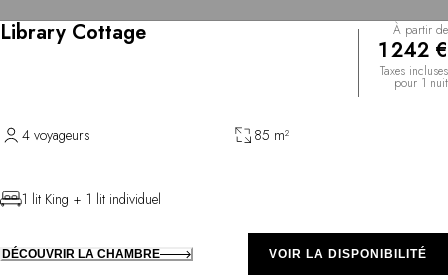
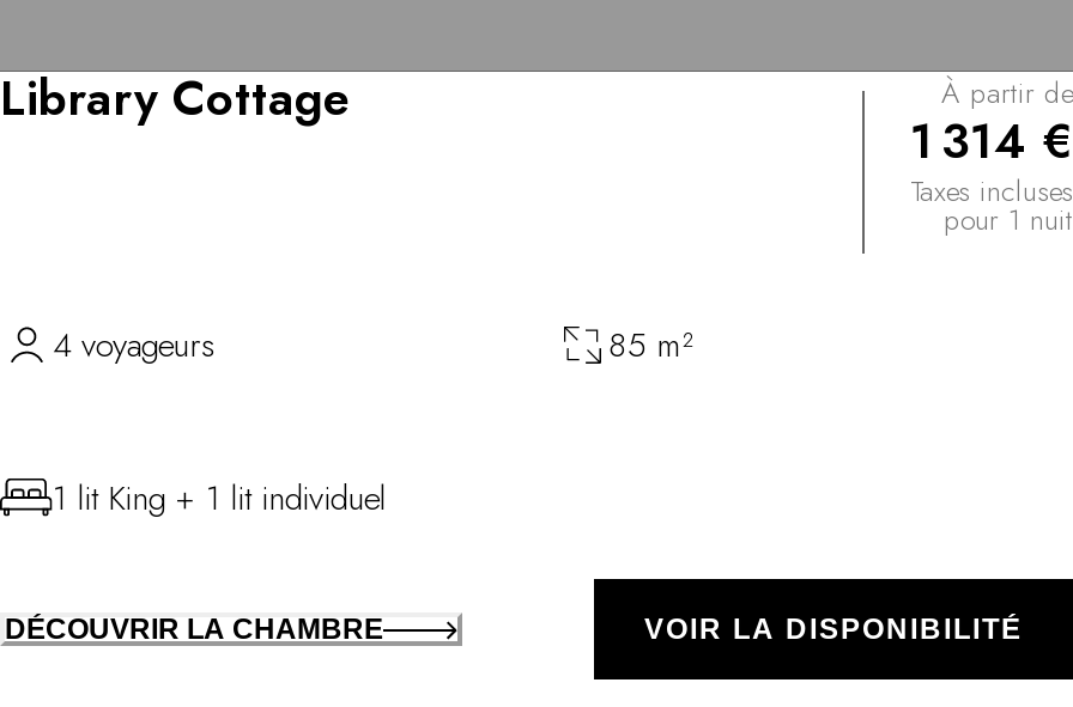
[378,36,448,65] 1 242 € -> [910,108,1073,178] 1 314 €

